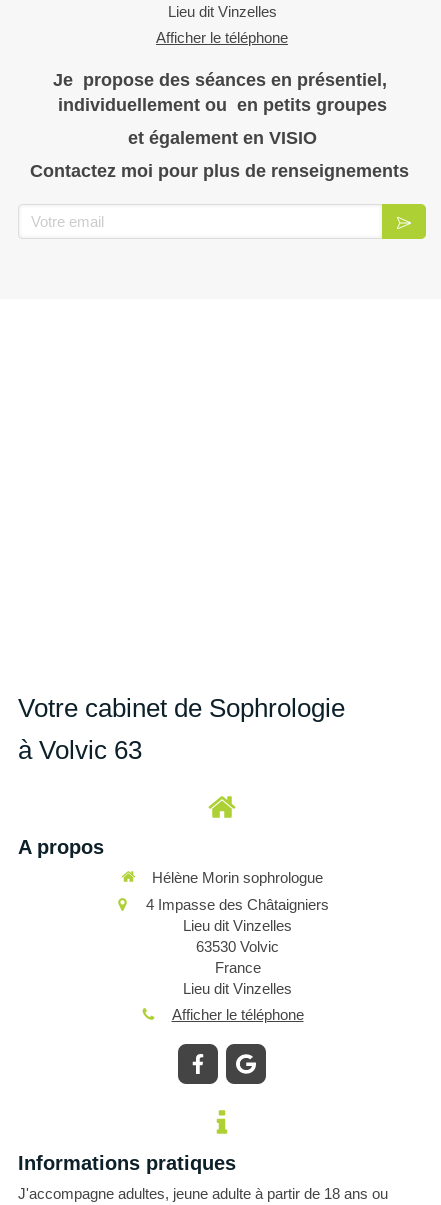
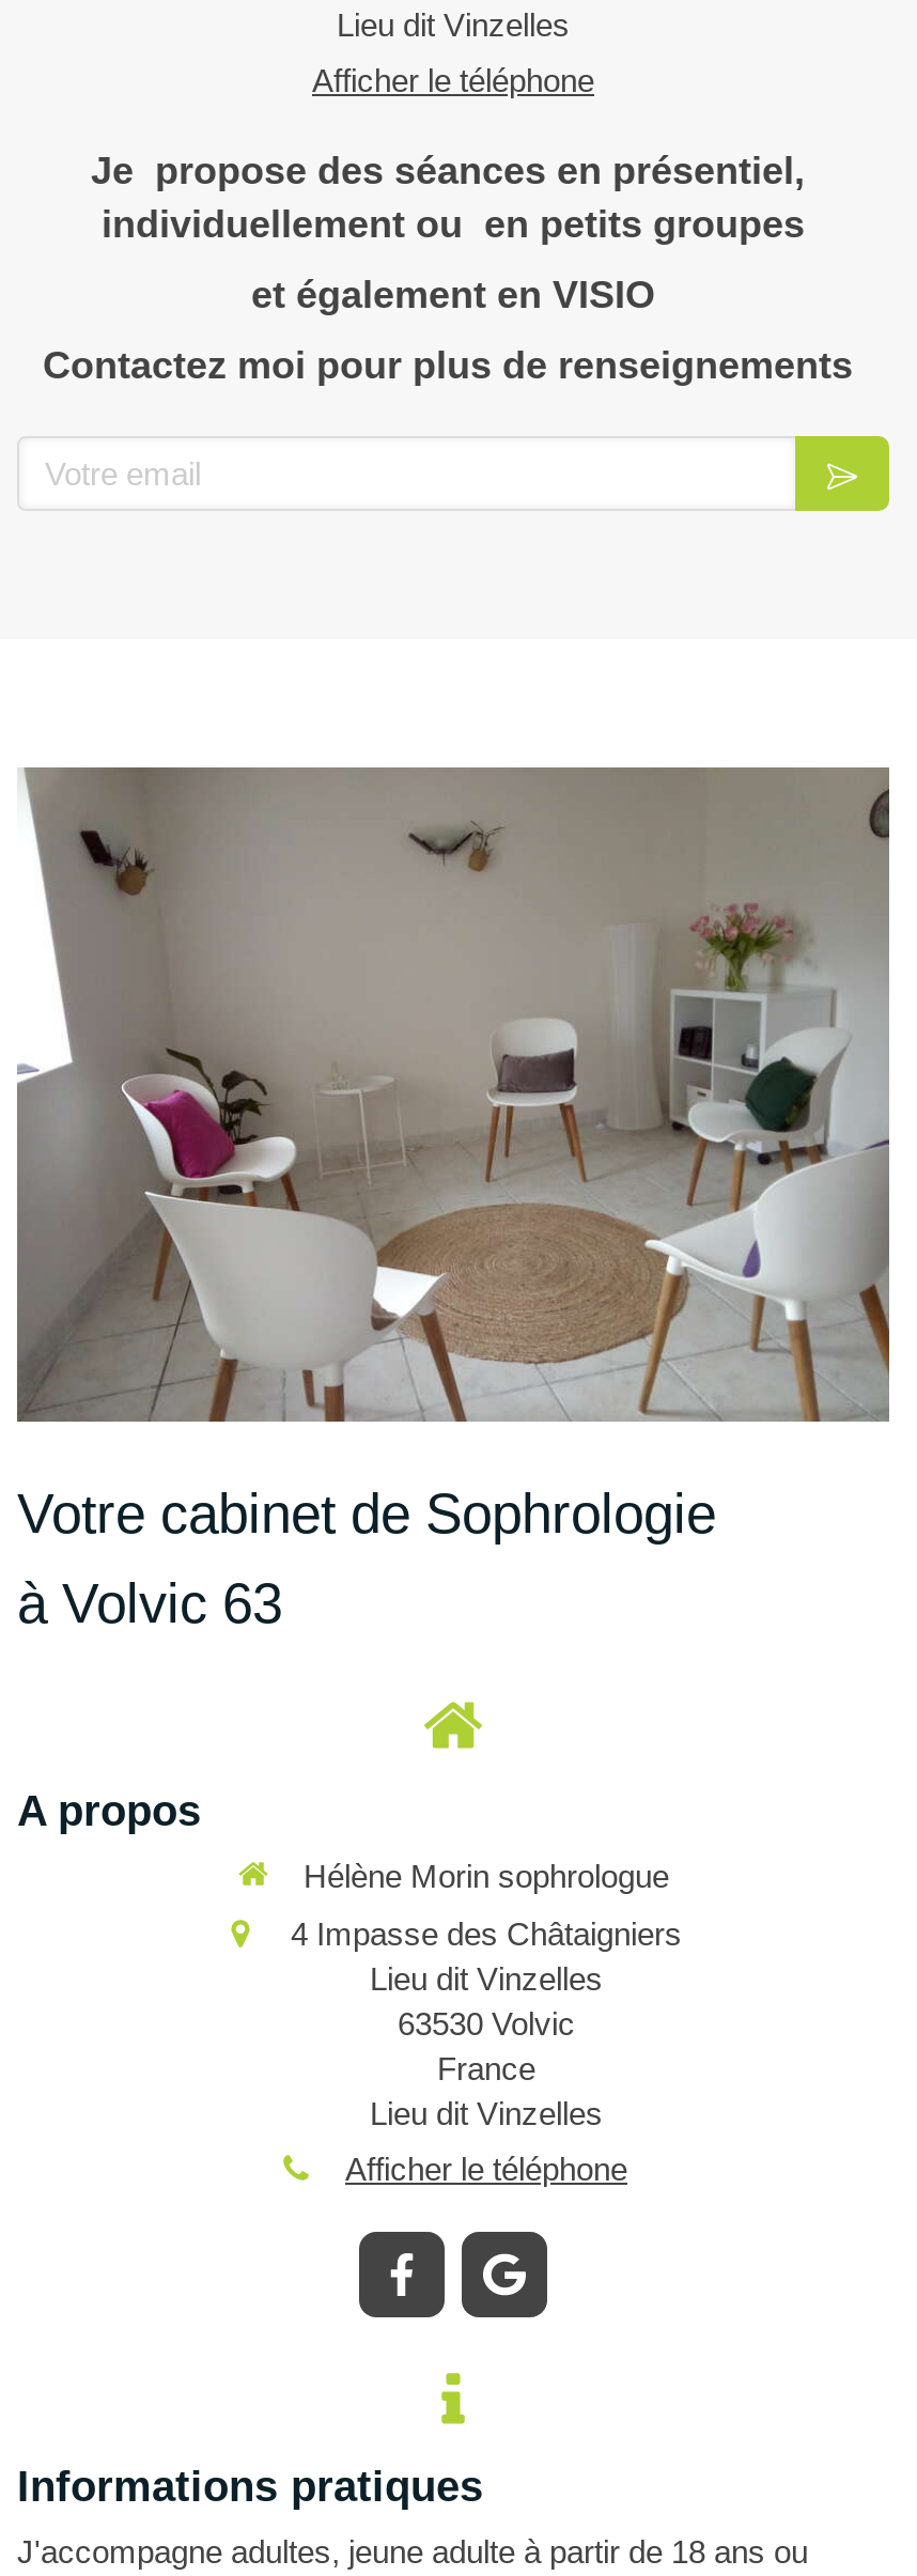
none -> [15,765,891,1424] [image]

